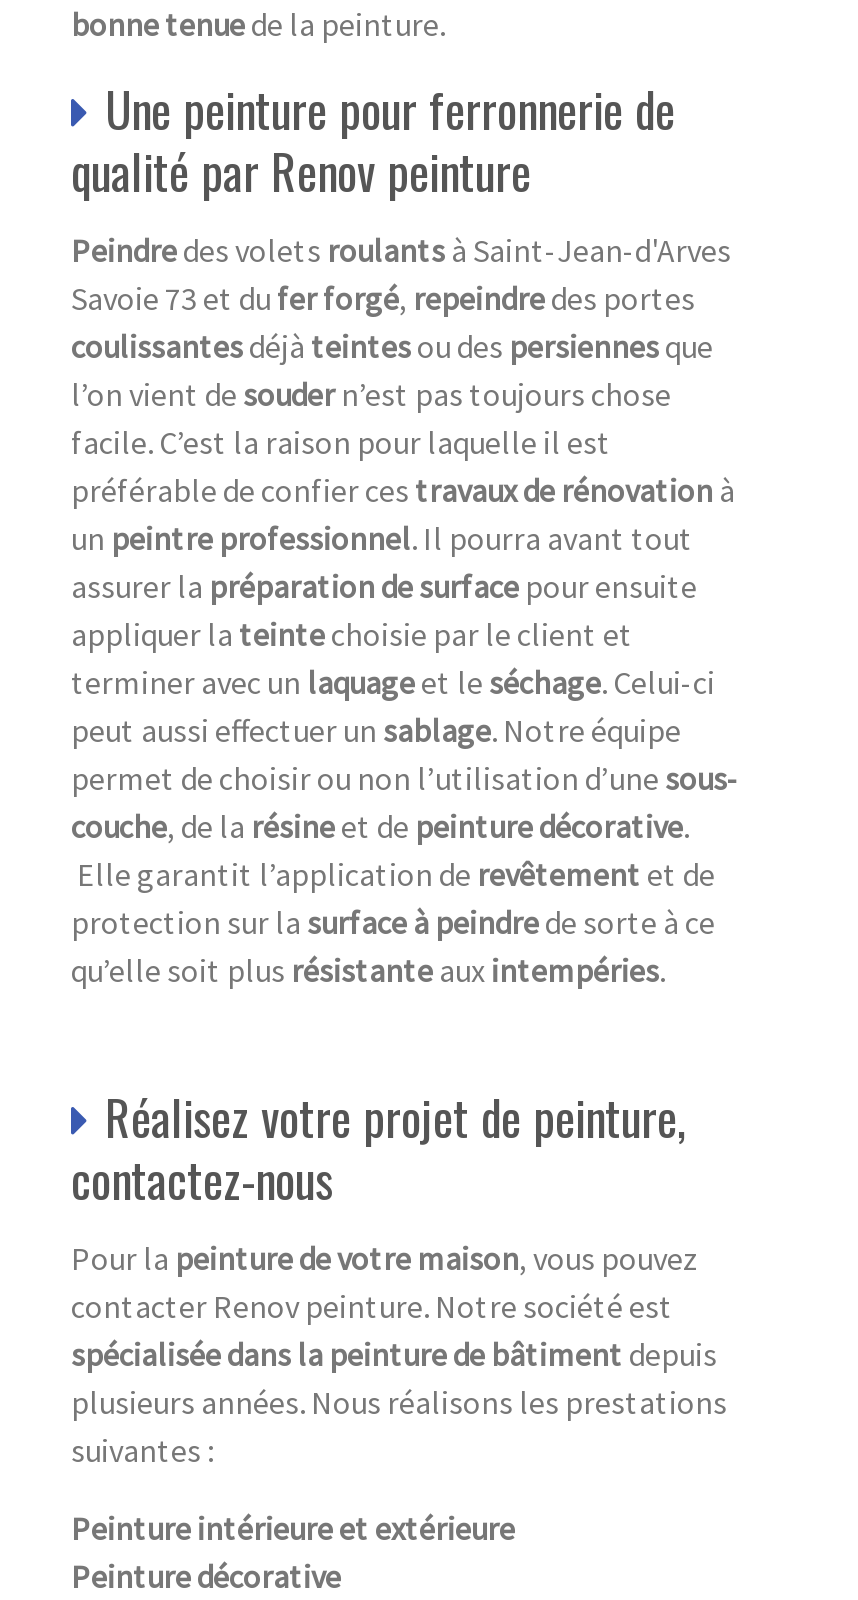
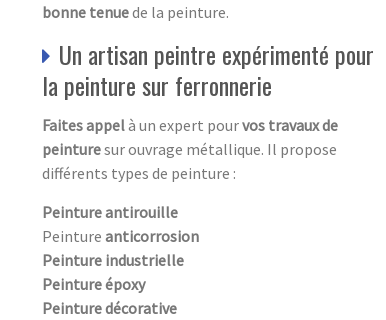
[71,72,739,1548] Une peinture pour ferronnerie de | qualité par Renov peinture | Peindre des volets roulants à Saint-Jean-d'Arves | Savoie 73 et du fer forgé, repeindre des portes | coulissantes déjà teintes ou des persiennes que | l’on vient de souder n’est pas toujours chose | facile. C’est la raison pour laquelle il est | préférable de confier ces travaux de rénovation à | un peintre professionnel. Il pourra avant tout | assurer la préparation de surface pour ensuite | appliquer la teinte choisie par le client et | terminer avec un laquage et le séchage. Celui-ci | peut aussi effectuer un sablage. Notre équipe | permet de choisir ou non l’utilisation d’une sous- | couche, de la résine et de peinture décorative. | Elle garantit l’application de revêtement et de | protection sur la surface à peindre de sorte à ce | qu’elle soit plus résistante aux intempéries. | Réalisez votre projet de peinture, | contactez-nous | Pour la peinture de votre maison, vous pouvez | contacter Renov peinture. Notre société est | spécialisée dans la peinture de bâtiment depuis | plusieurs années. Nous réalisons les prestations | suivantes : | Peinture intérieure et extérieure -> [42,36,374,294] Un artisan peintre expérimenté pour | la peinture sur ferronnerie | Faites appel à un expert pourvos travaux de | peinturesur ouvrage métallique. Il propose | différents types de peinture : | Peinture antirouille | Peinture anticorrosion | Peinture industrielle | Peinture époxy

